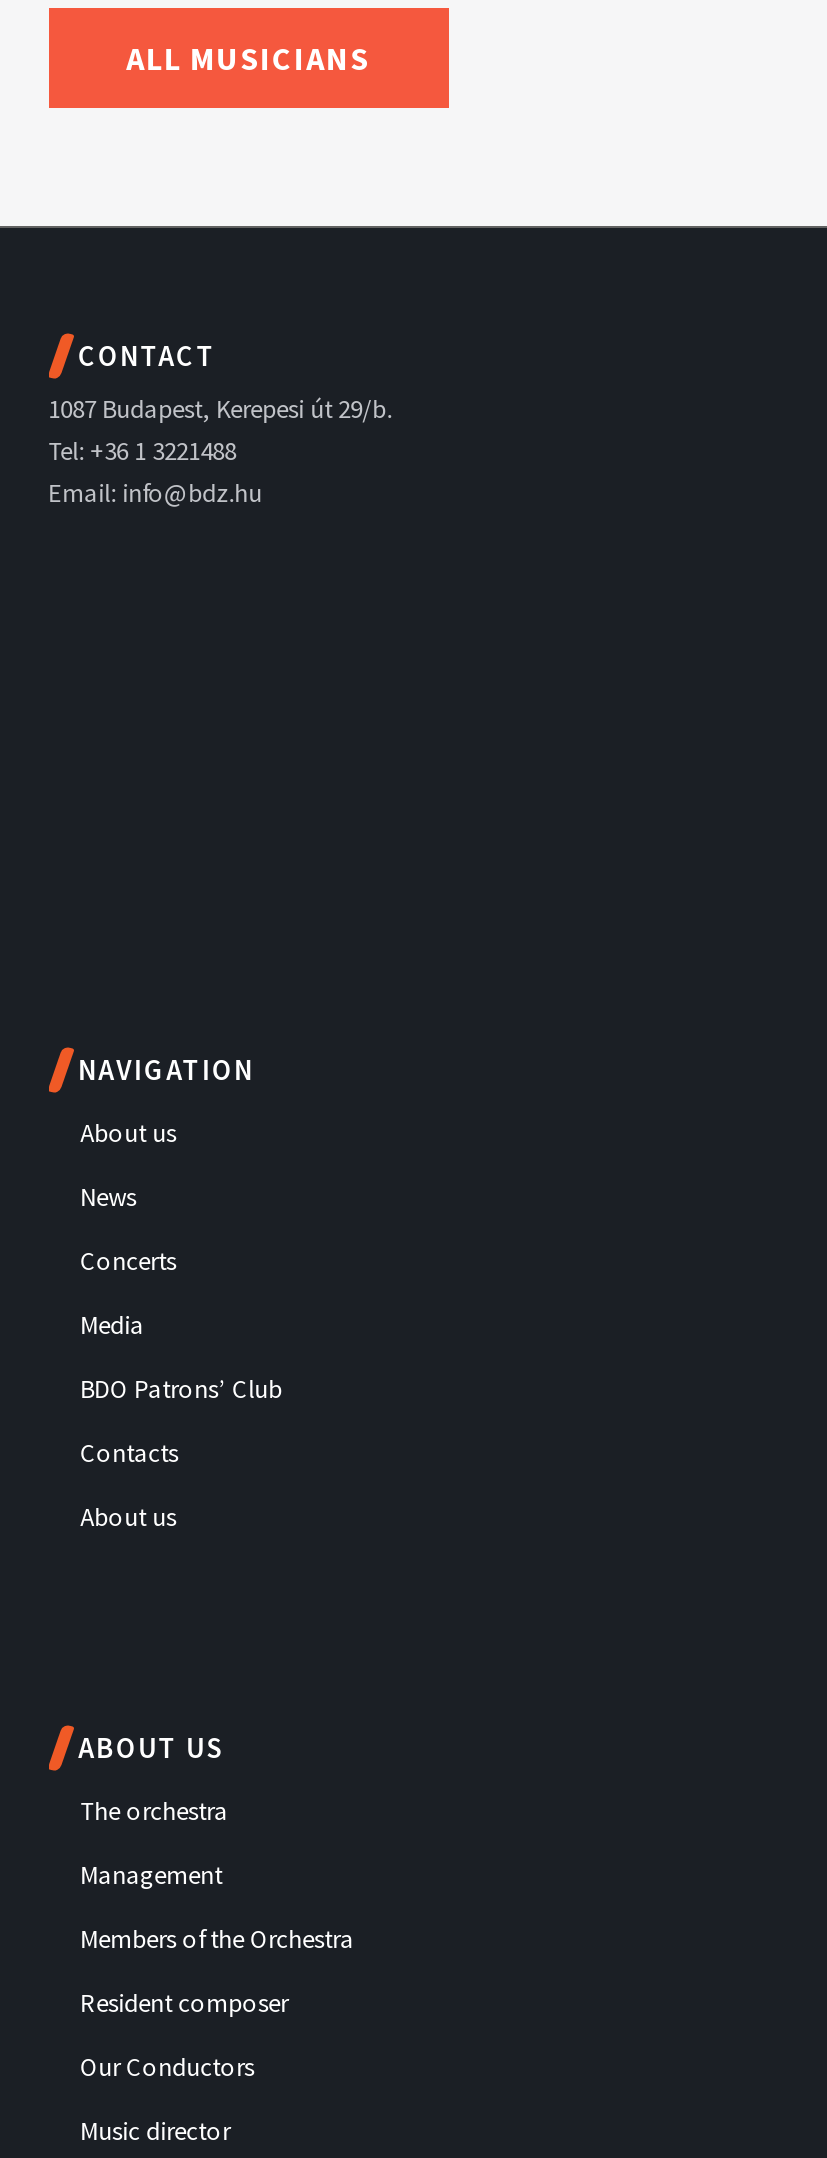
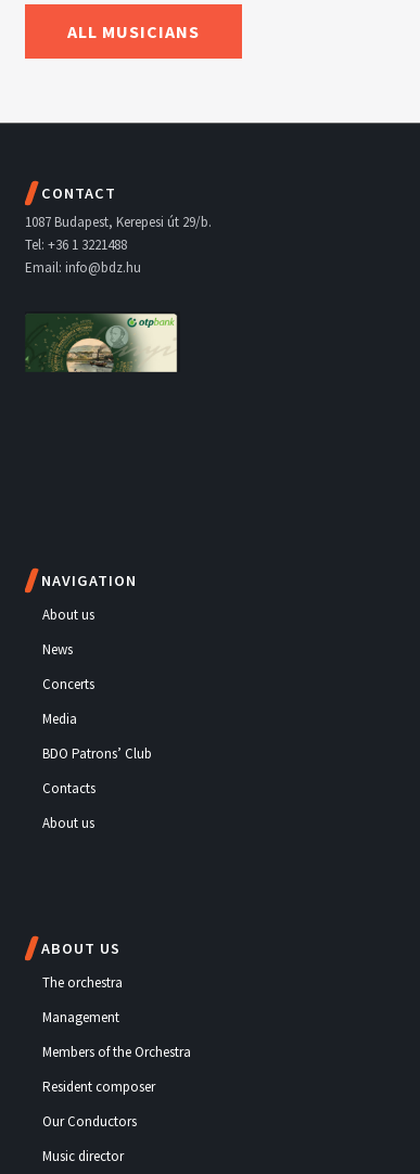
none -> [25,312,178,373] [image]

